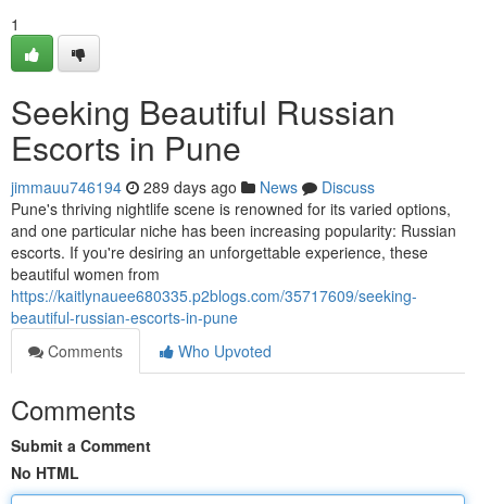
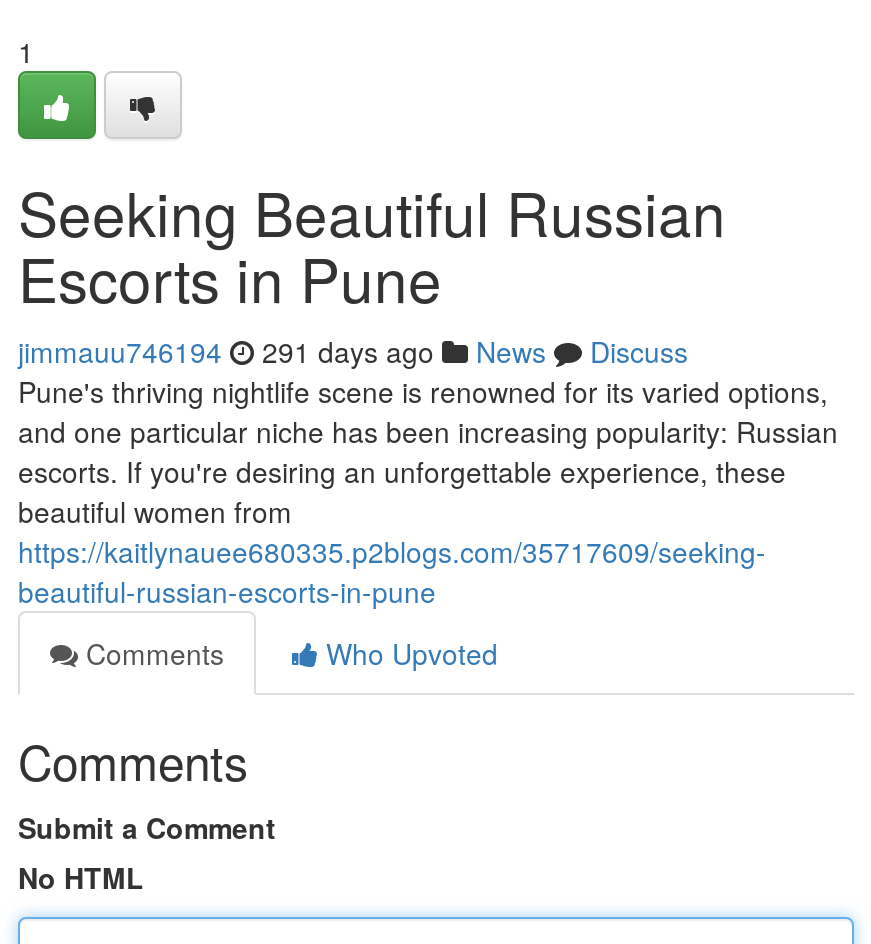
[11,176,375,198] jimmauu746194 289 days ago News Discuss -> [18,331,688,371] jimmauu746194 291 days ago News Discuss

